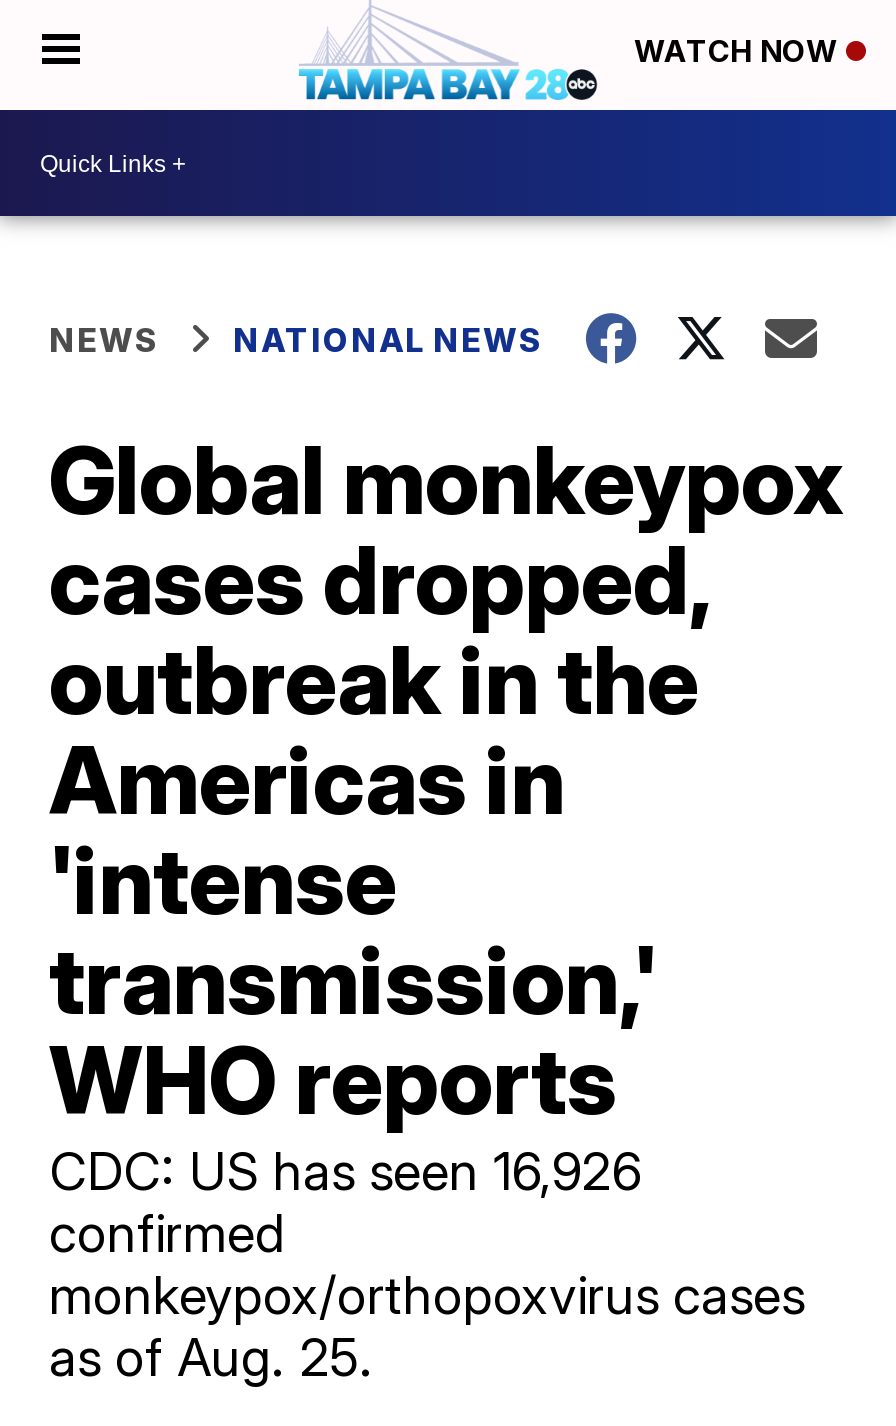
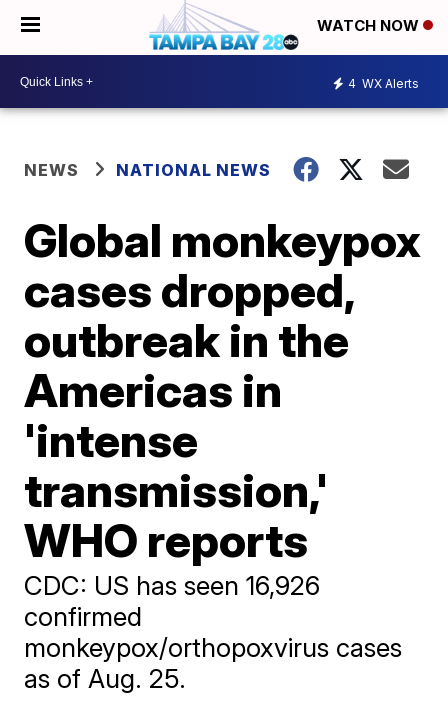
none -> [348,75,419,90] 4 WX Alerts

